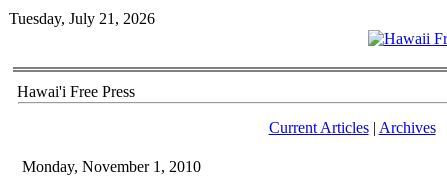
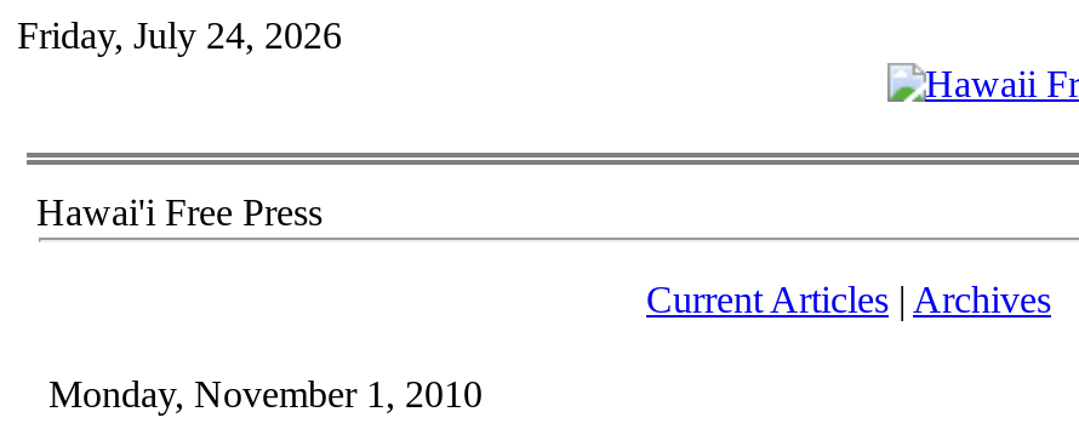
[9,10,155,27] Tuesday, July 21, 2026 -> [17,15,342,56] Friday, July 24, 2026

